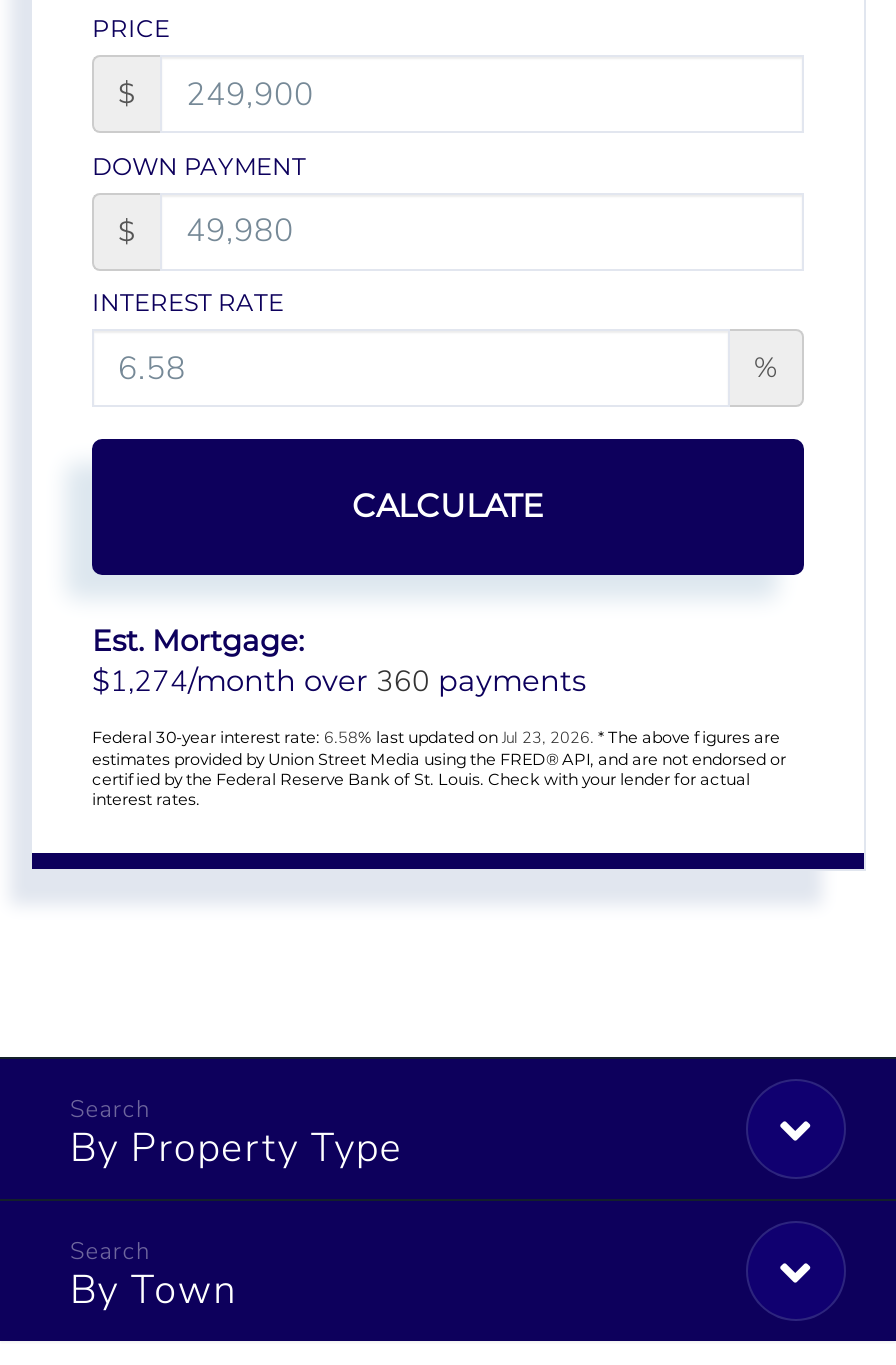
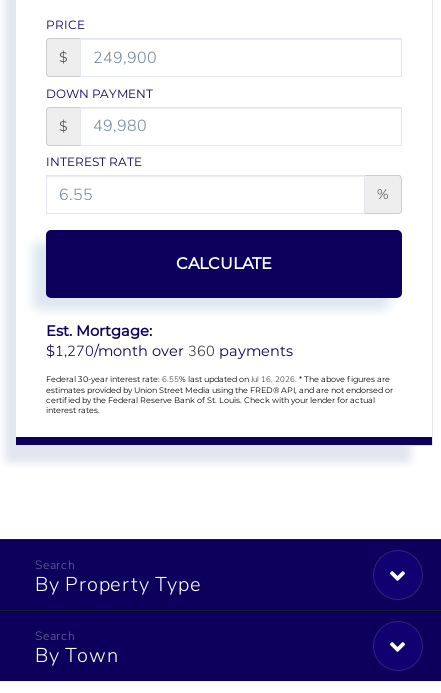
[92,662,586,702] $1,274/month over 360 payments -> [46,341,293,361] $1,270/month over 360 payments
[92,728,780,750] Federal 30-year interest rate: 6.58% last updated on Jul 23, 2026. * The above figures are -> [46,374,390,385] Federal 30-year interest rate: 6.55% last updated on Jul 16, 2026. * The above figures are

